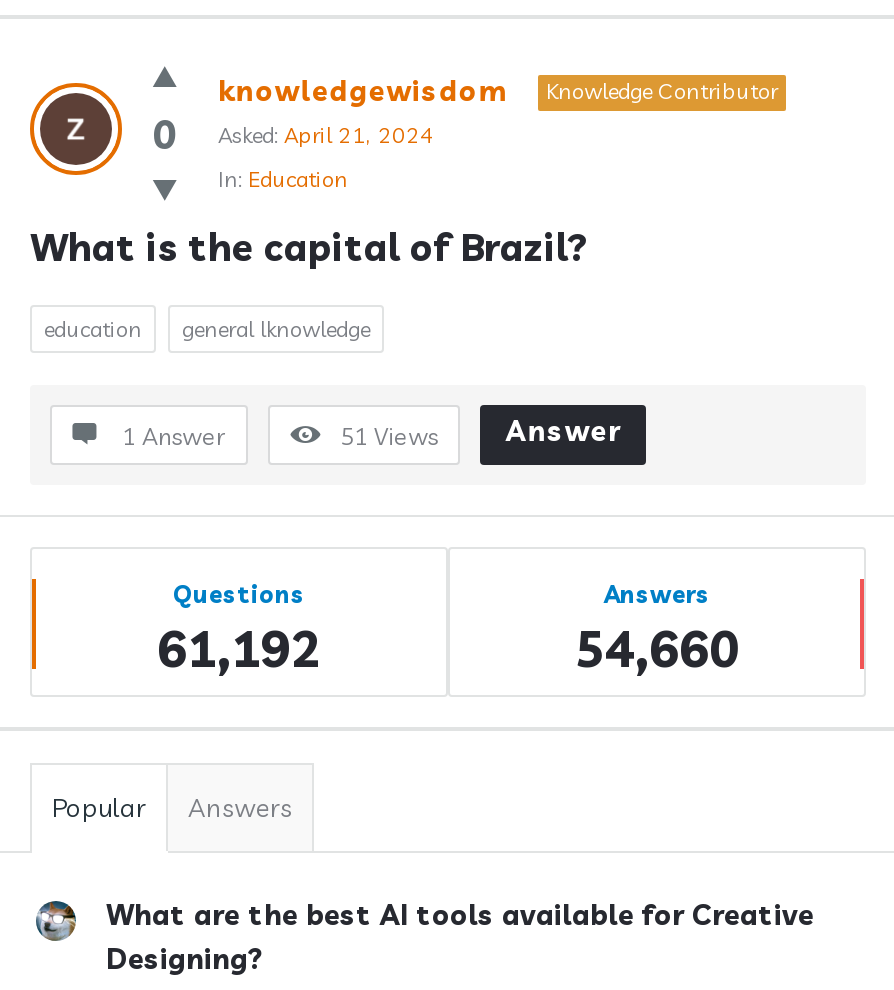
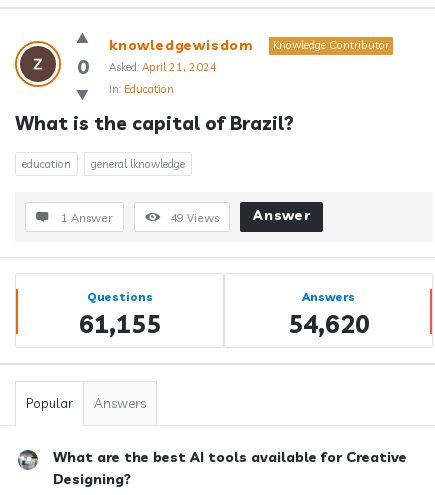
[340,421,438,451] 51 Views -> [170,210,219,225] 49 Views
[157,617,321,679] 61,192 -> [78,308,160,339] 61,155
[575,617,739,679] 54,660 -> [287,308,369,339] 54,620

